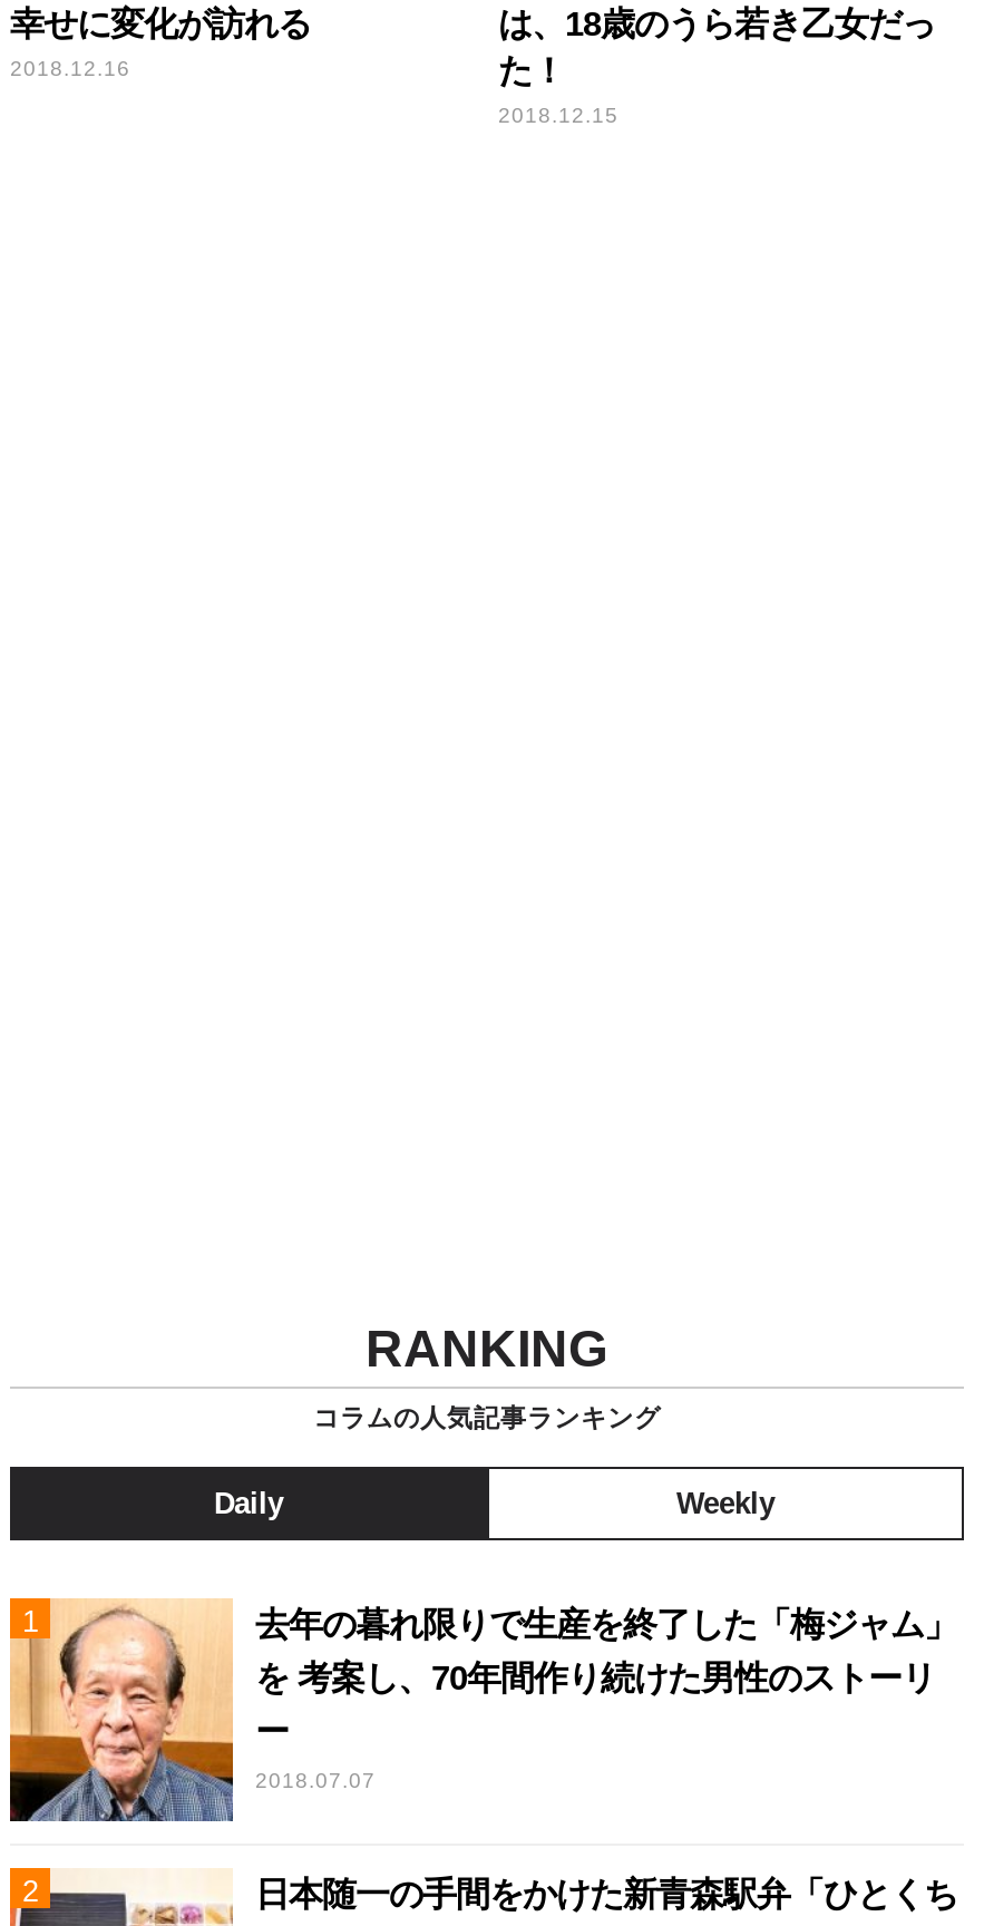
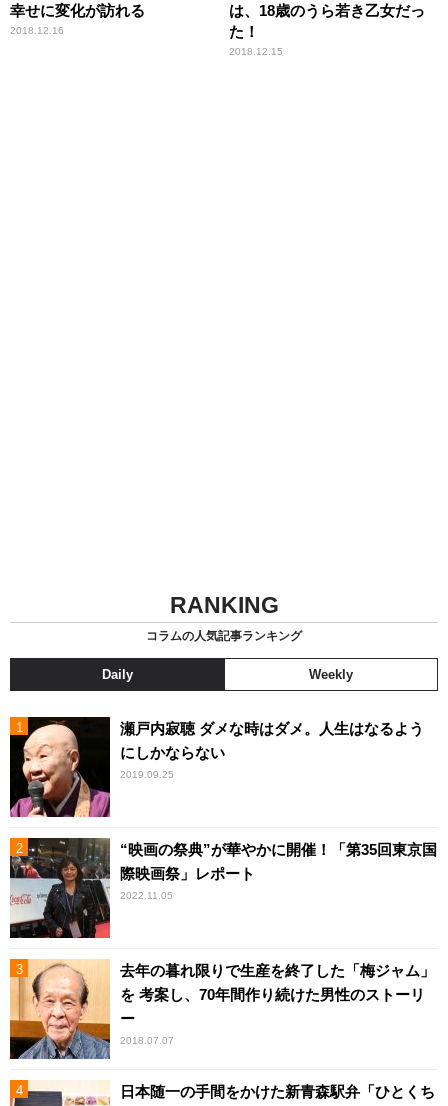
none -> [9,716,424,818] [image] | 瀬戸内寂聴 ダメな時はダメ。人生はなるよう | にしかならない | 2019.09.25
none -> [9,837,437,939] [image] | “映画の祭典”が華やかに開催！「第35回東京国 | 際映画祭」レポート | 2022.11.05

